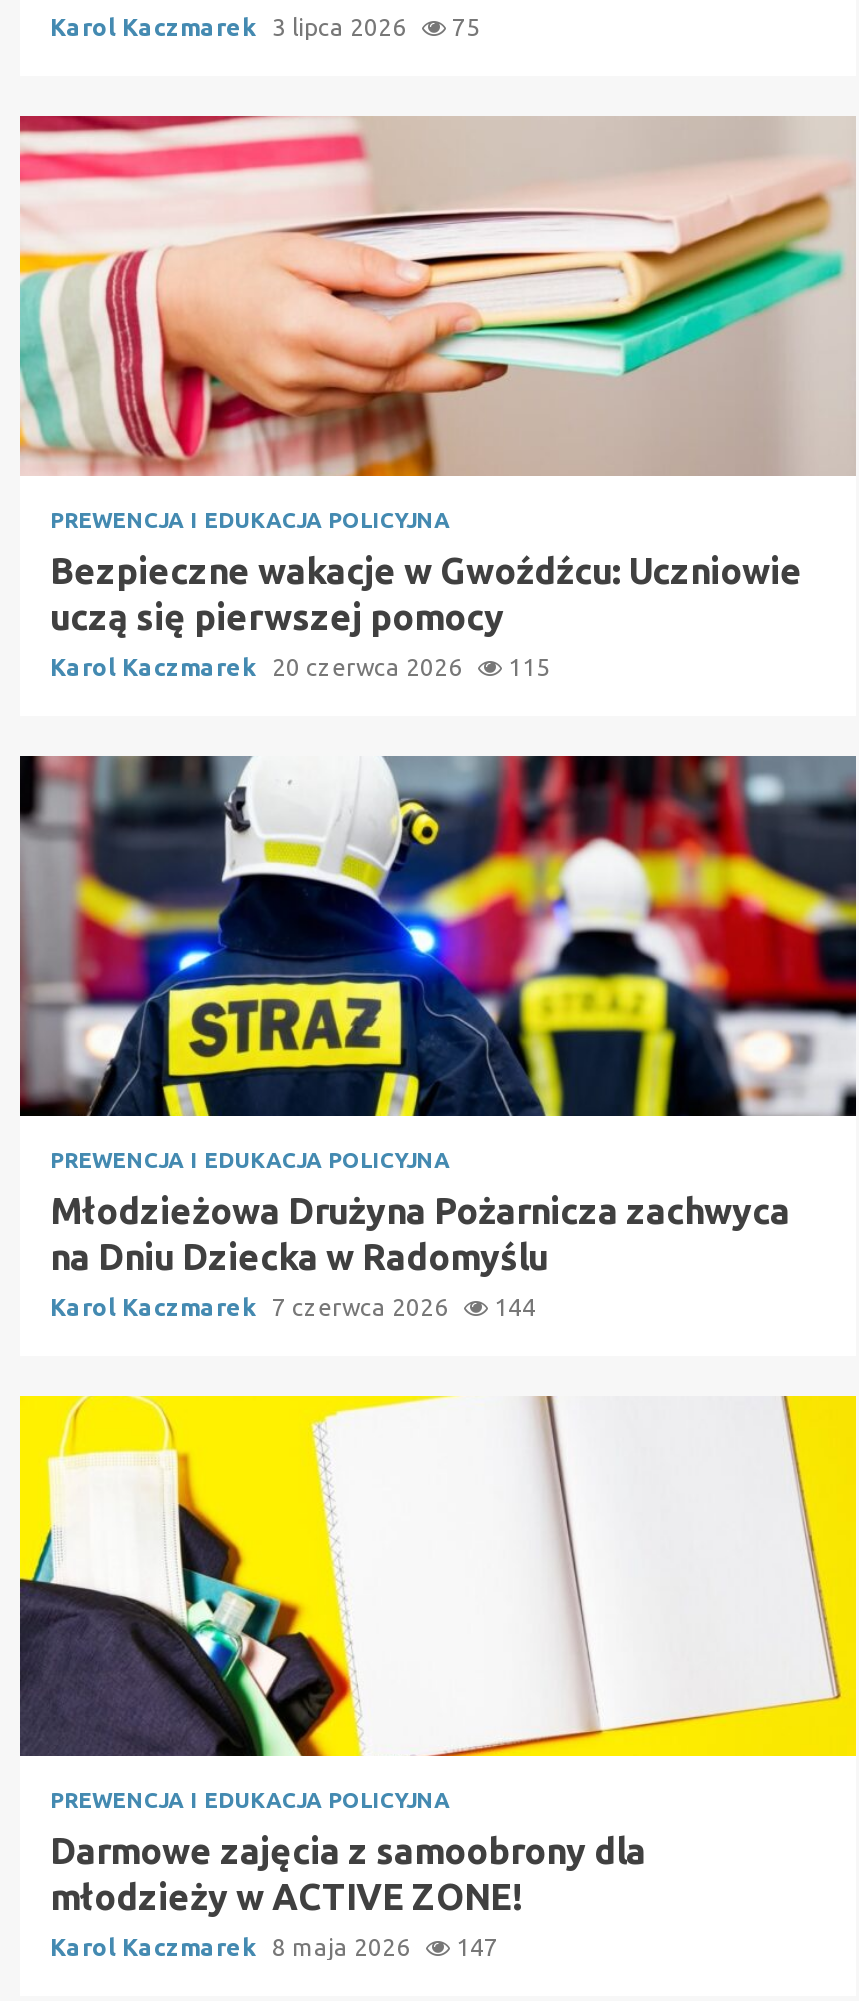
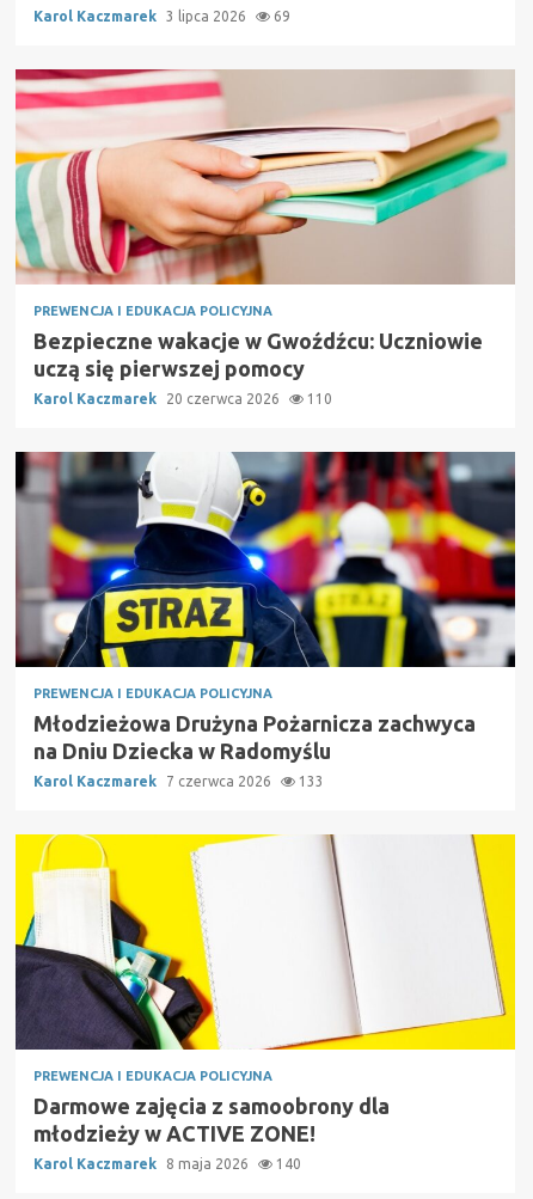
[50,14,480,40] Karol Kaczmarek 3 lipca 2026 75 -> [33,8,290,24] Karol Kaczmarek 3 lipca 2026 69
[50,654,550,680] Karol Kaczmarek 20 czerwca 2026 115 -> [33,391,332,406] Karol Kaczmarek 20 czerwca 2026 110
[50,1294,536,1320] Karol Kaczmarek 7 czerwca 2026 144 -> [33,773,324,789] Karol Kaczmarek 7 czerwca 2026 133
[50,1934,498,1960] Karol Kaczmarek 8 maja 2026 147 -> [33,1156,301,1171] Karol Kaczmarek 8 maja 2026 140

